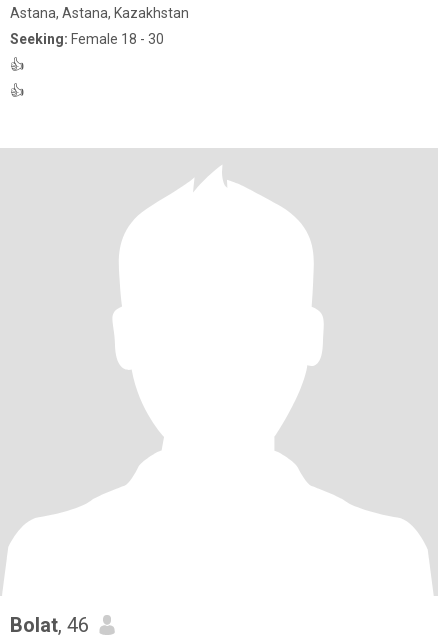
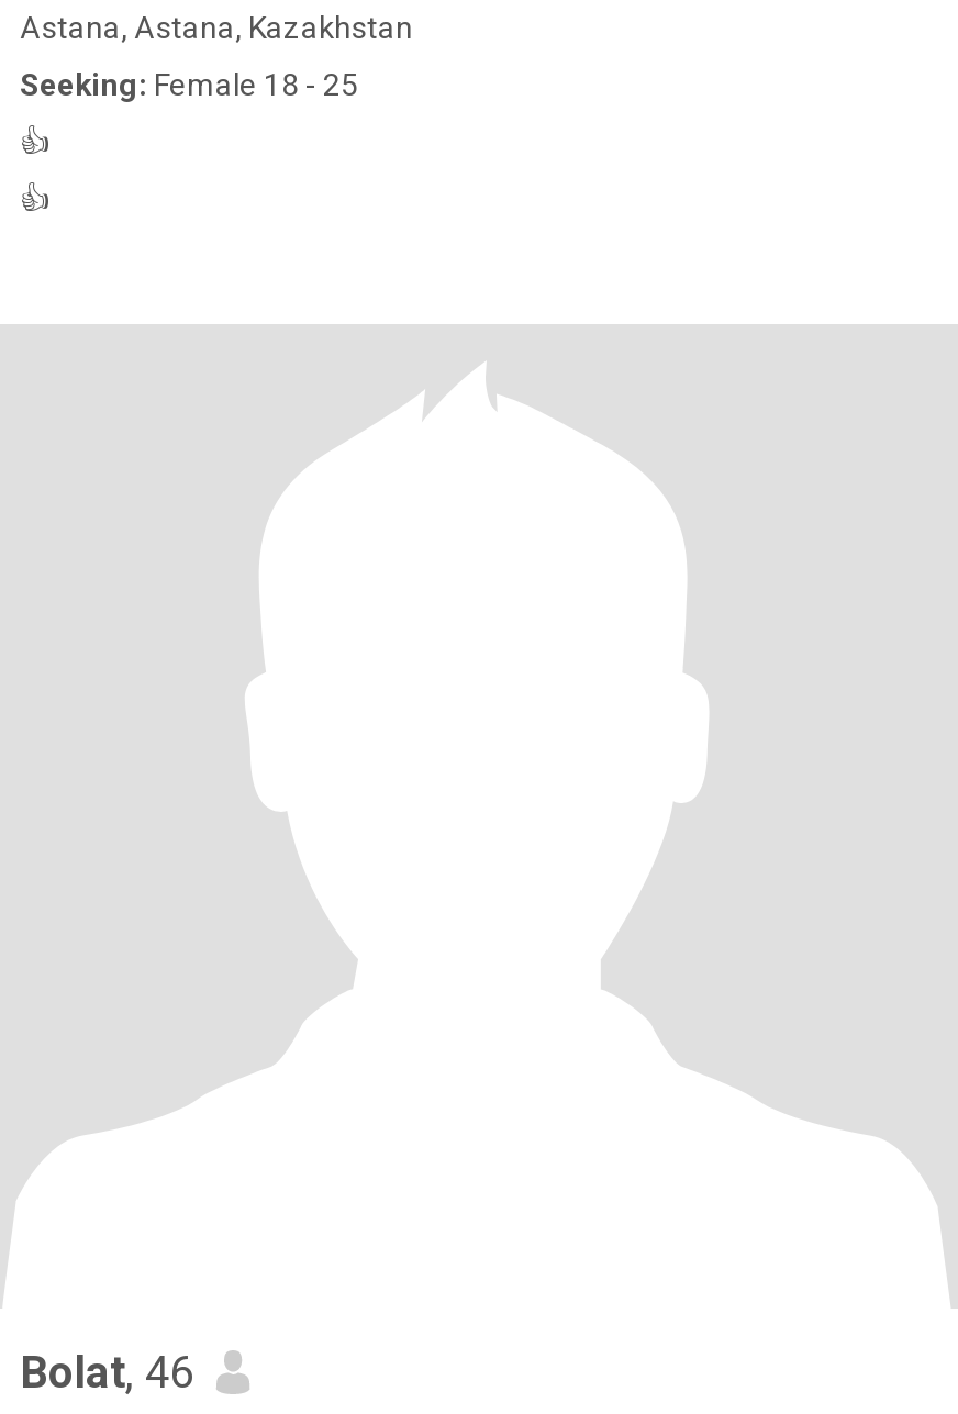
[10,31,164,47] Seeking: Female 18 - 30 -> [20,67,358,102] Seeking: Female 18 - 25

